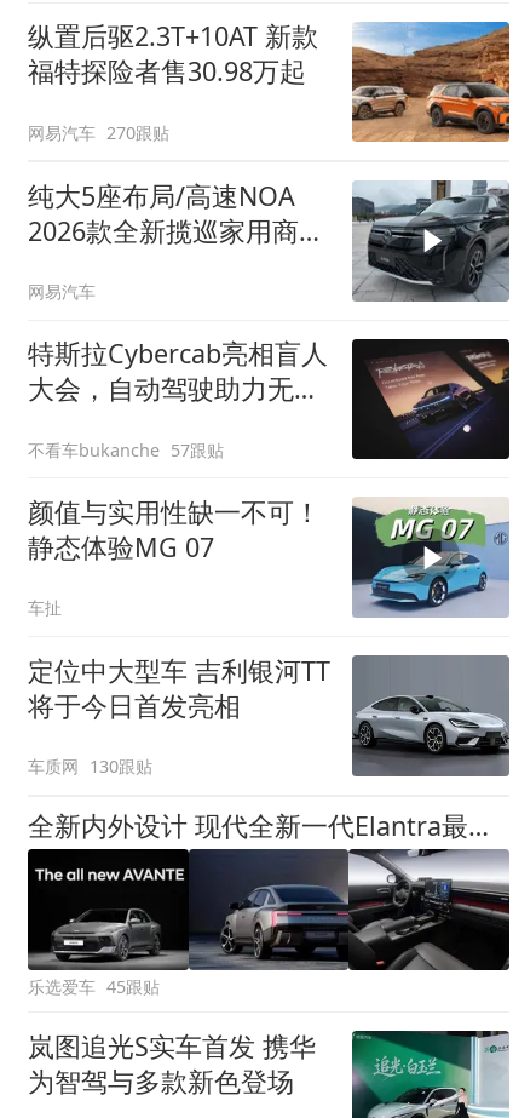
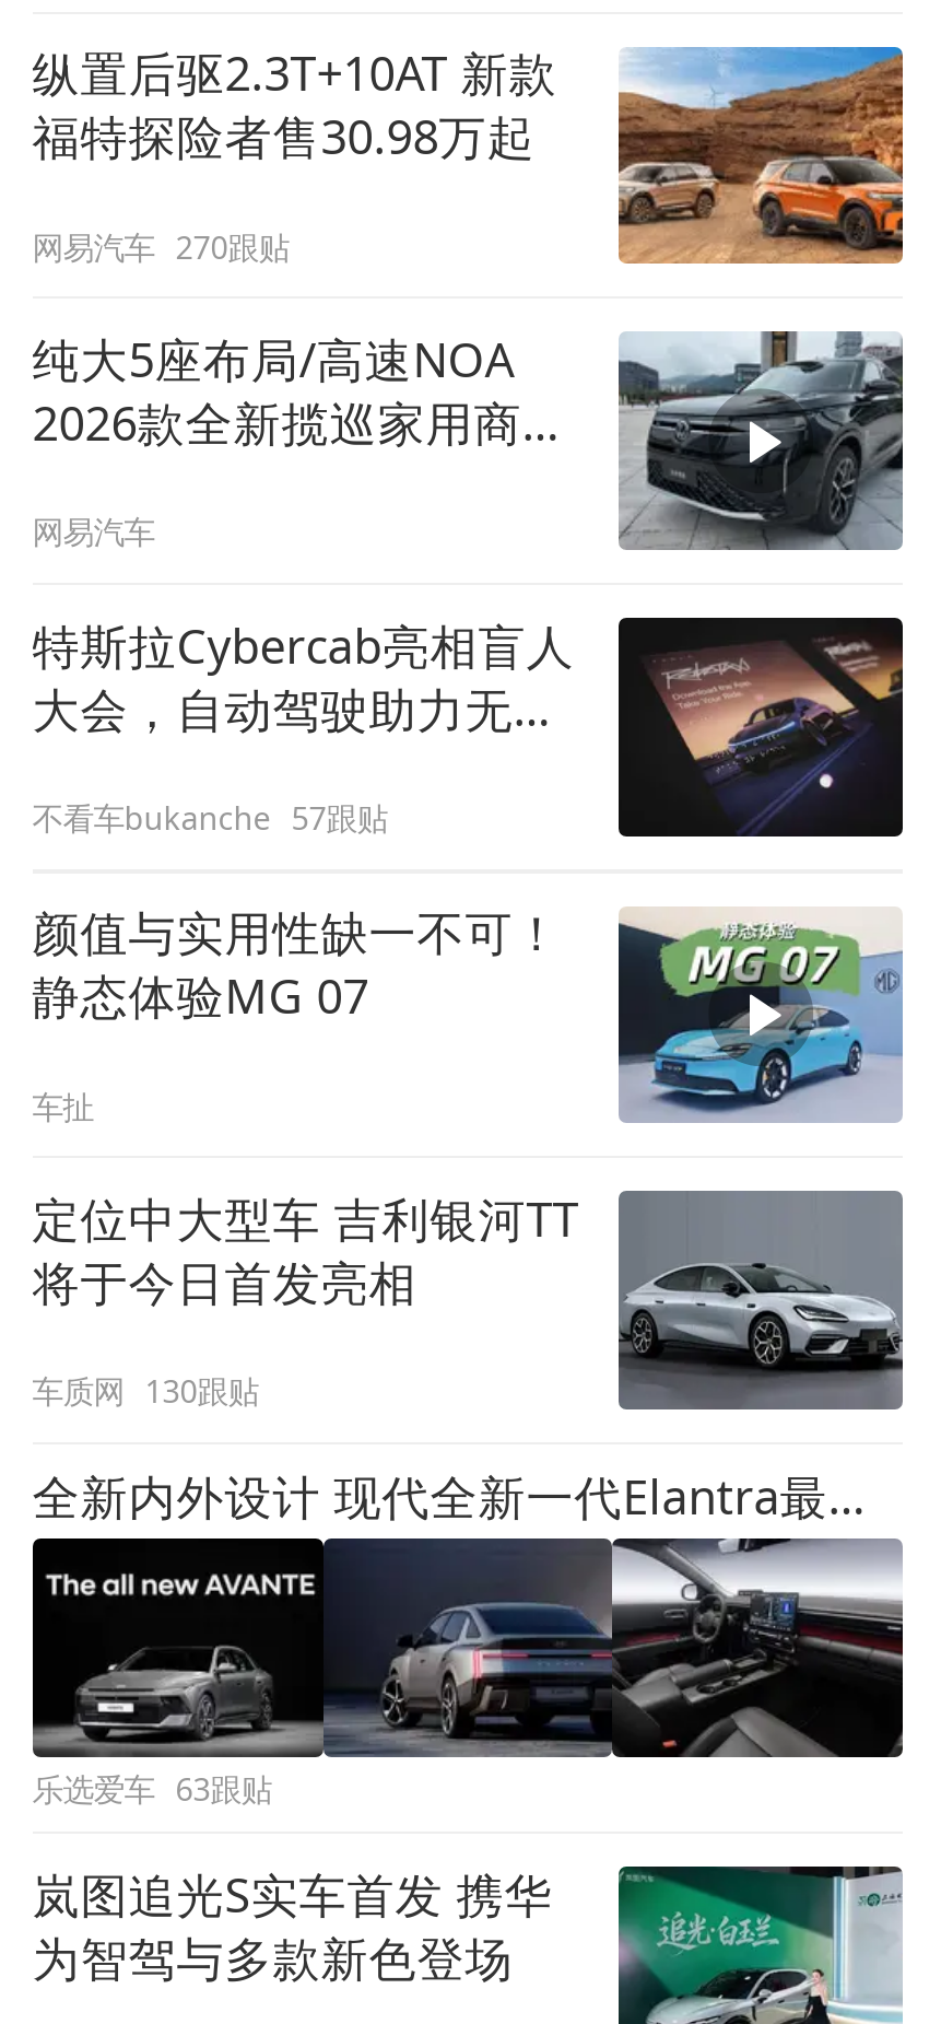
[27,976,160,999] 乐选爱车 45跟贴 -> [32,1767,272,1809] 乐选爱车 63跟贴

